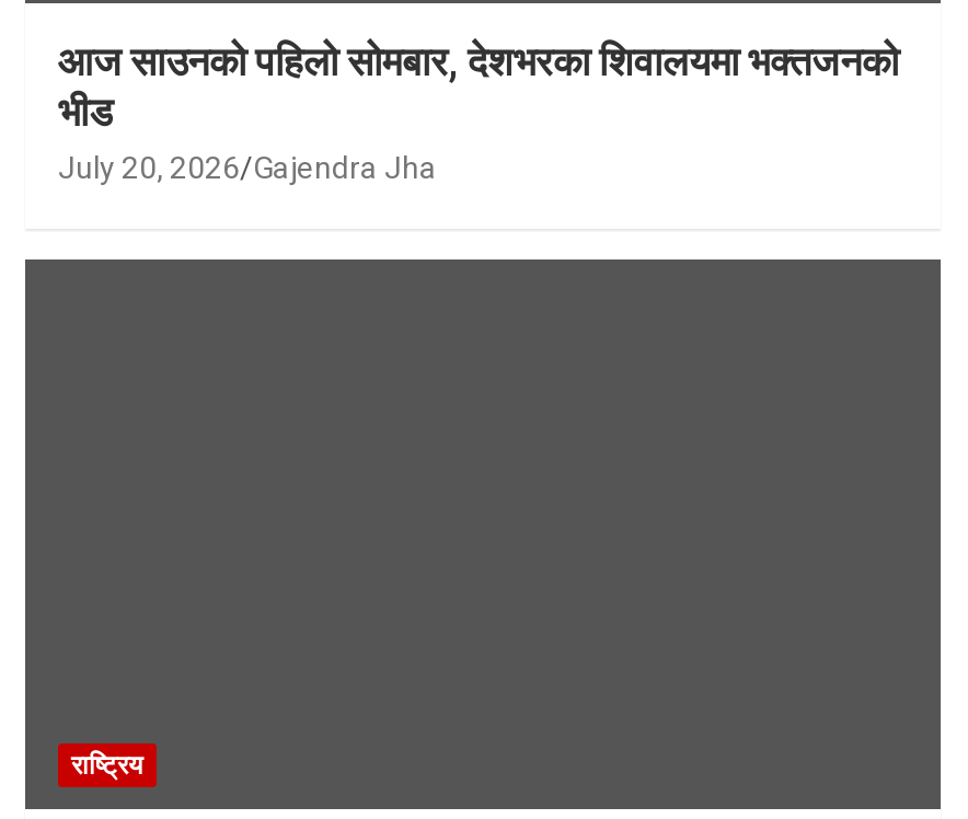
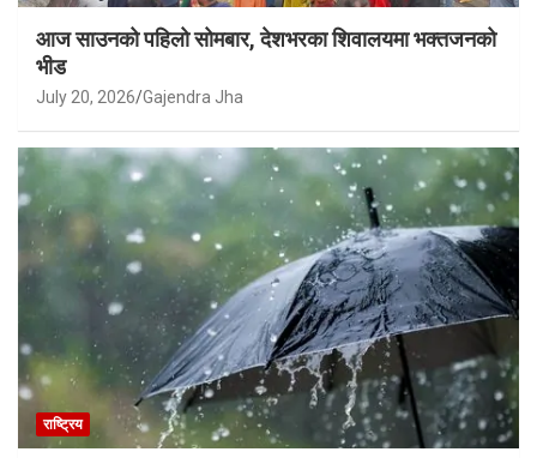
none -> [18,147,519,448] [image]

